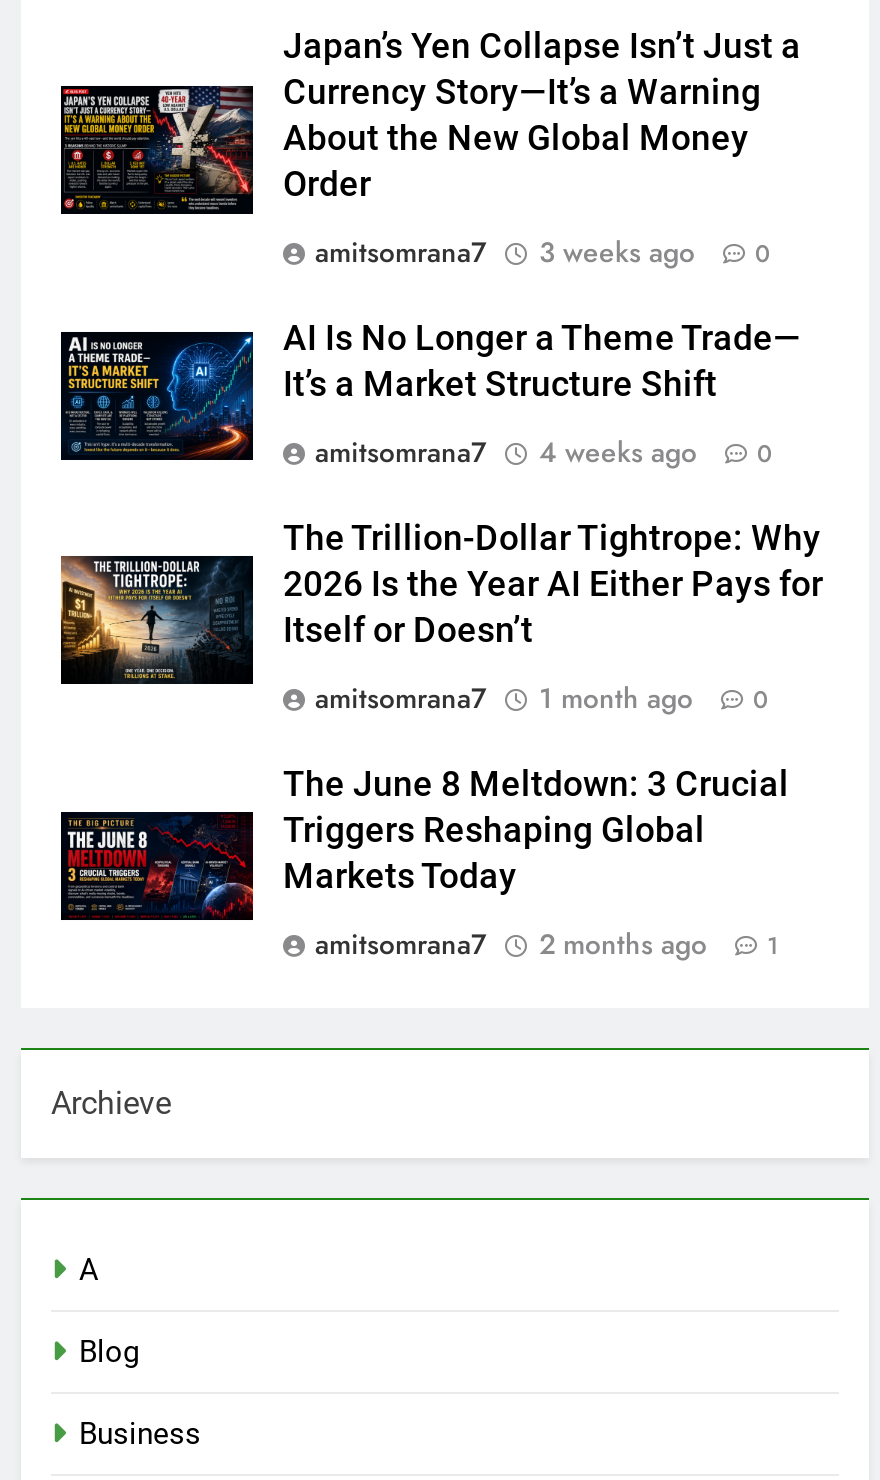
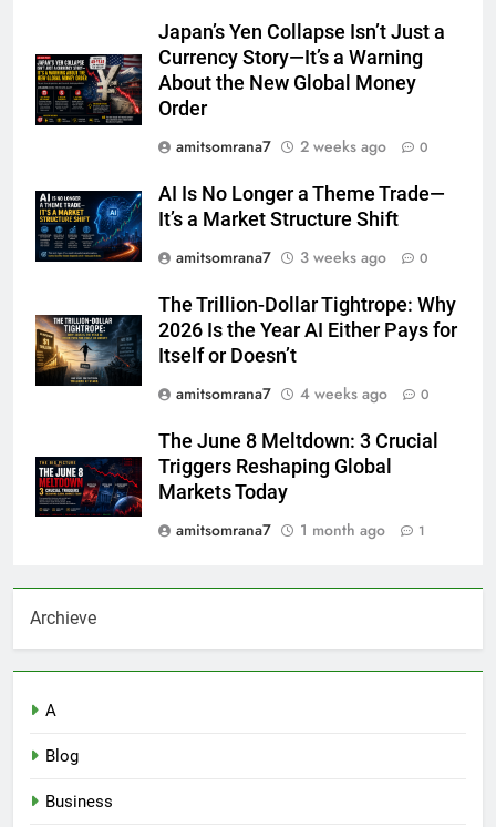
[315,232,771,272] amitsomrana7 3 weeks ago 0 -> [176,135,428,158] amitsomrana7 2 weeks ago 0
[315,432,773,472] amitsomrana7 4 weeks ago 0 -> [176,246,428,268] amitsomrana7 3 weeks ago 0
[315,678,769,718] amitsomrana7 1 month ago 0 -> [176,383,430,405] amitsomrana7 4 weeks ago 0
[315,924,779,964] amitsomrana7 2 months ago 1 -> [176,519,425,541] amitsomrana7 1 month ago 1

